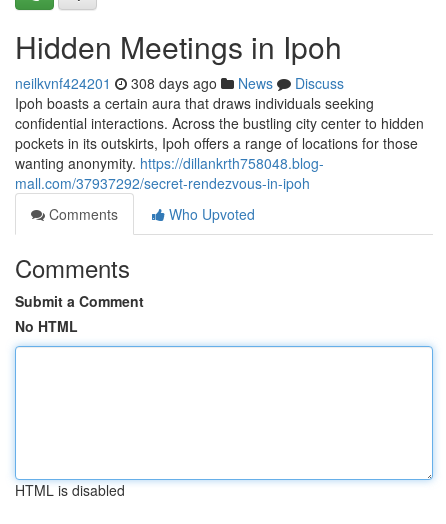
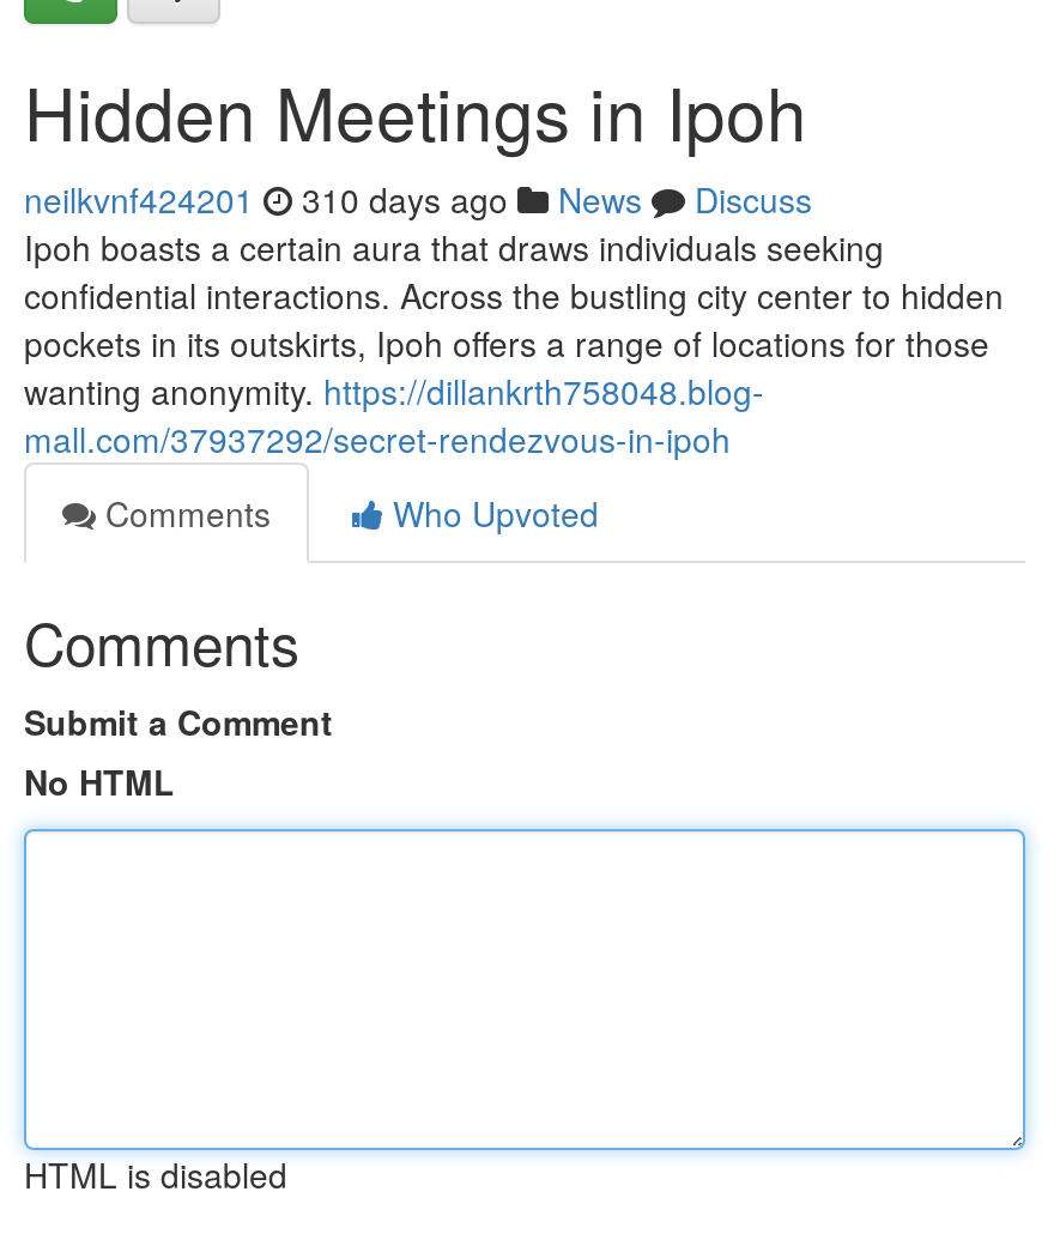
[15,73,344,93] neilkvnf424201 308 days ago News Discuss -> [24,175,812,223] neilkvnf424201 310 days ago News Discuss

